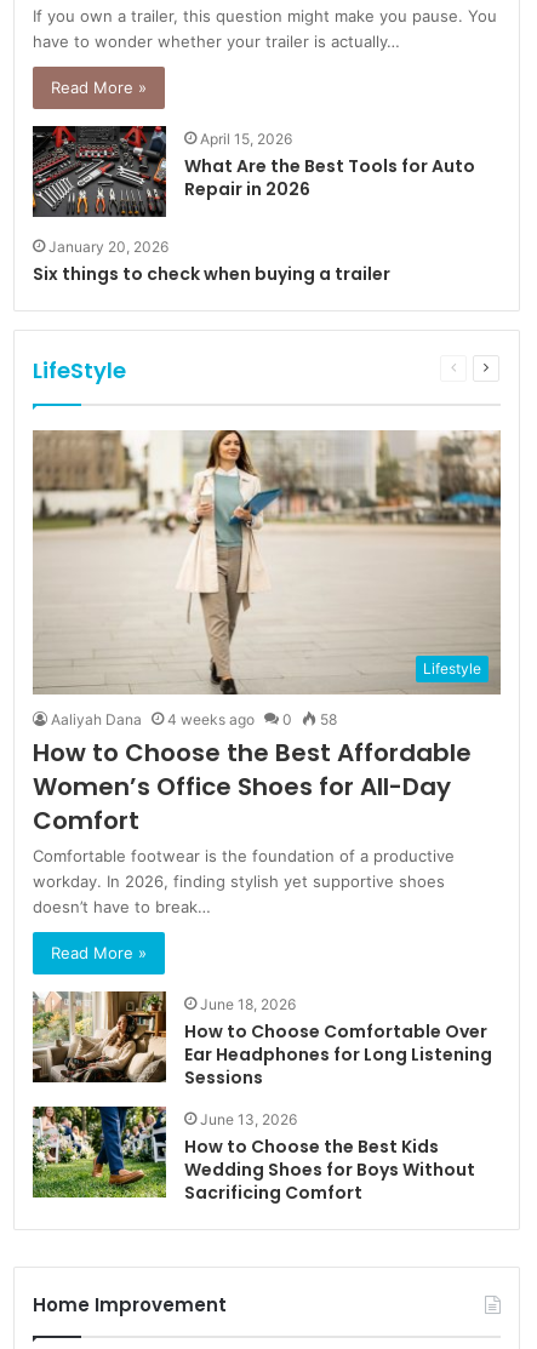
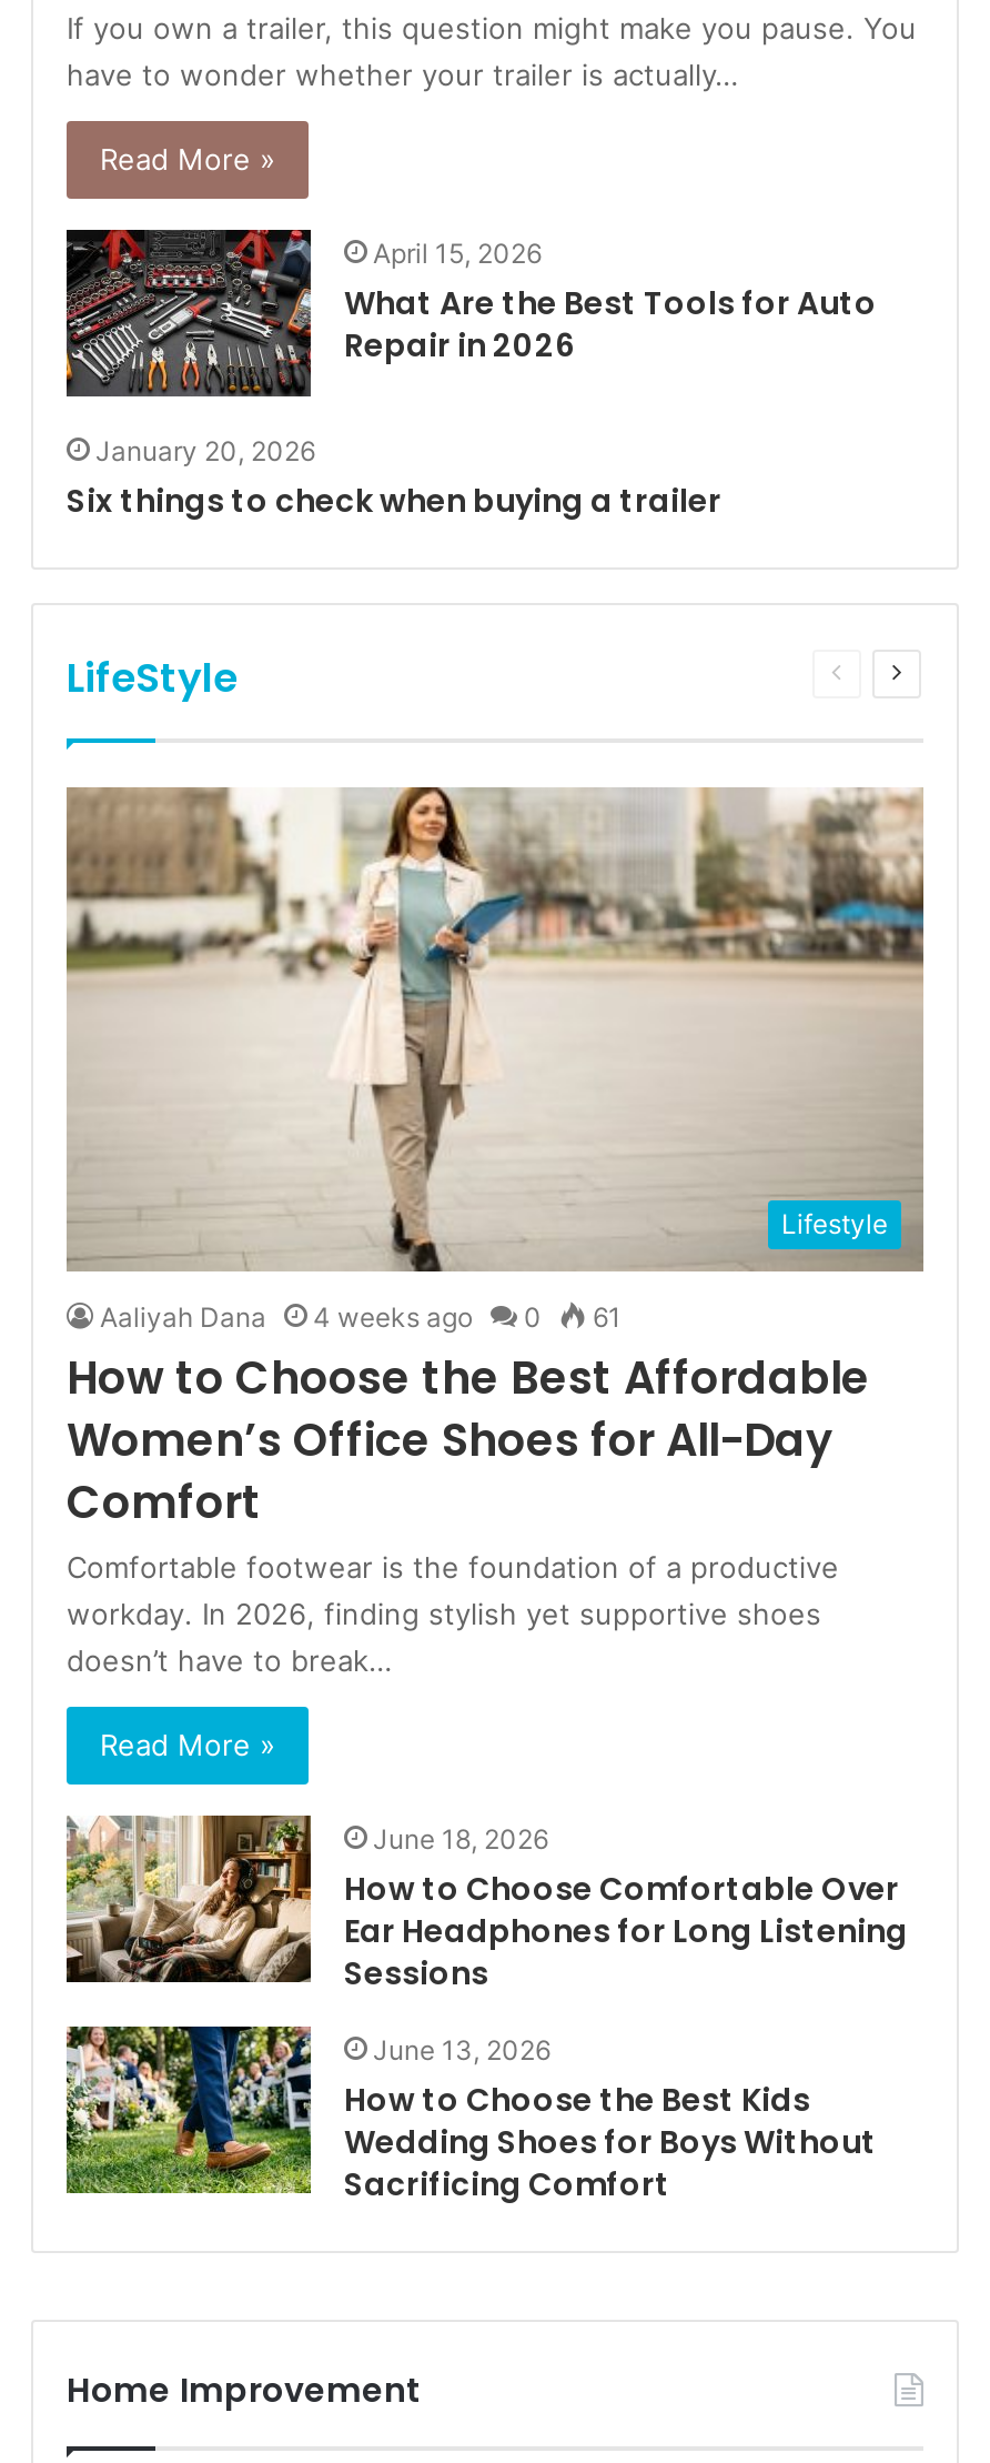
[51,710,337,728] Aaliyah Dana 4 weeks ago 0 58 -> [100,1300,622,1334] Aaliyah Dana 4 weeks ago 0 61

